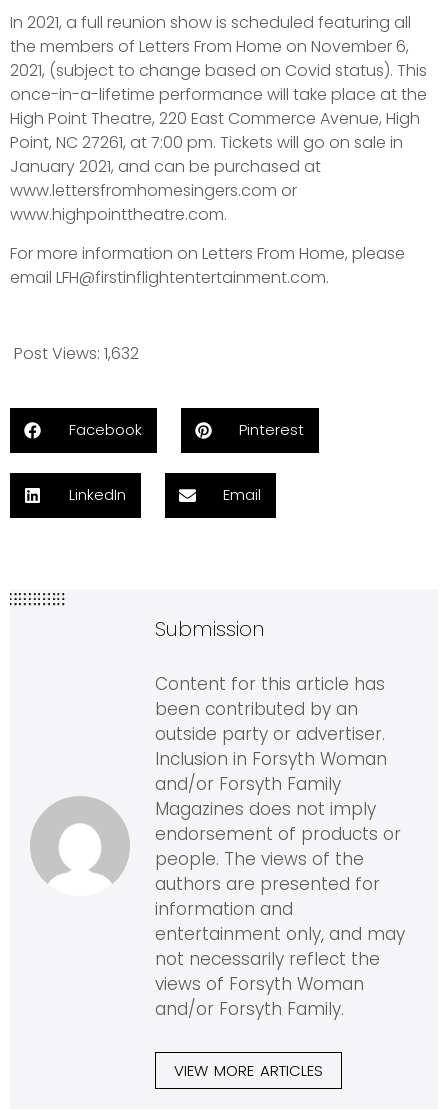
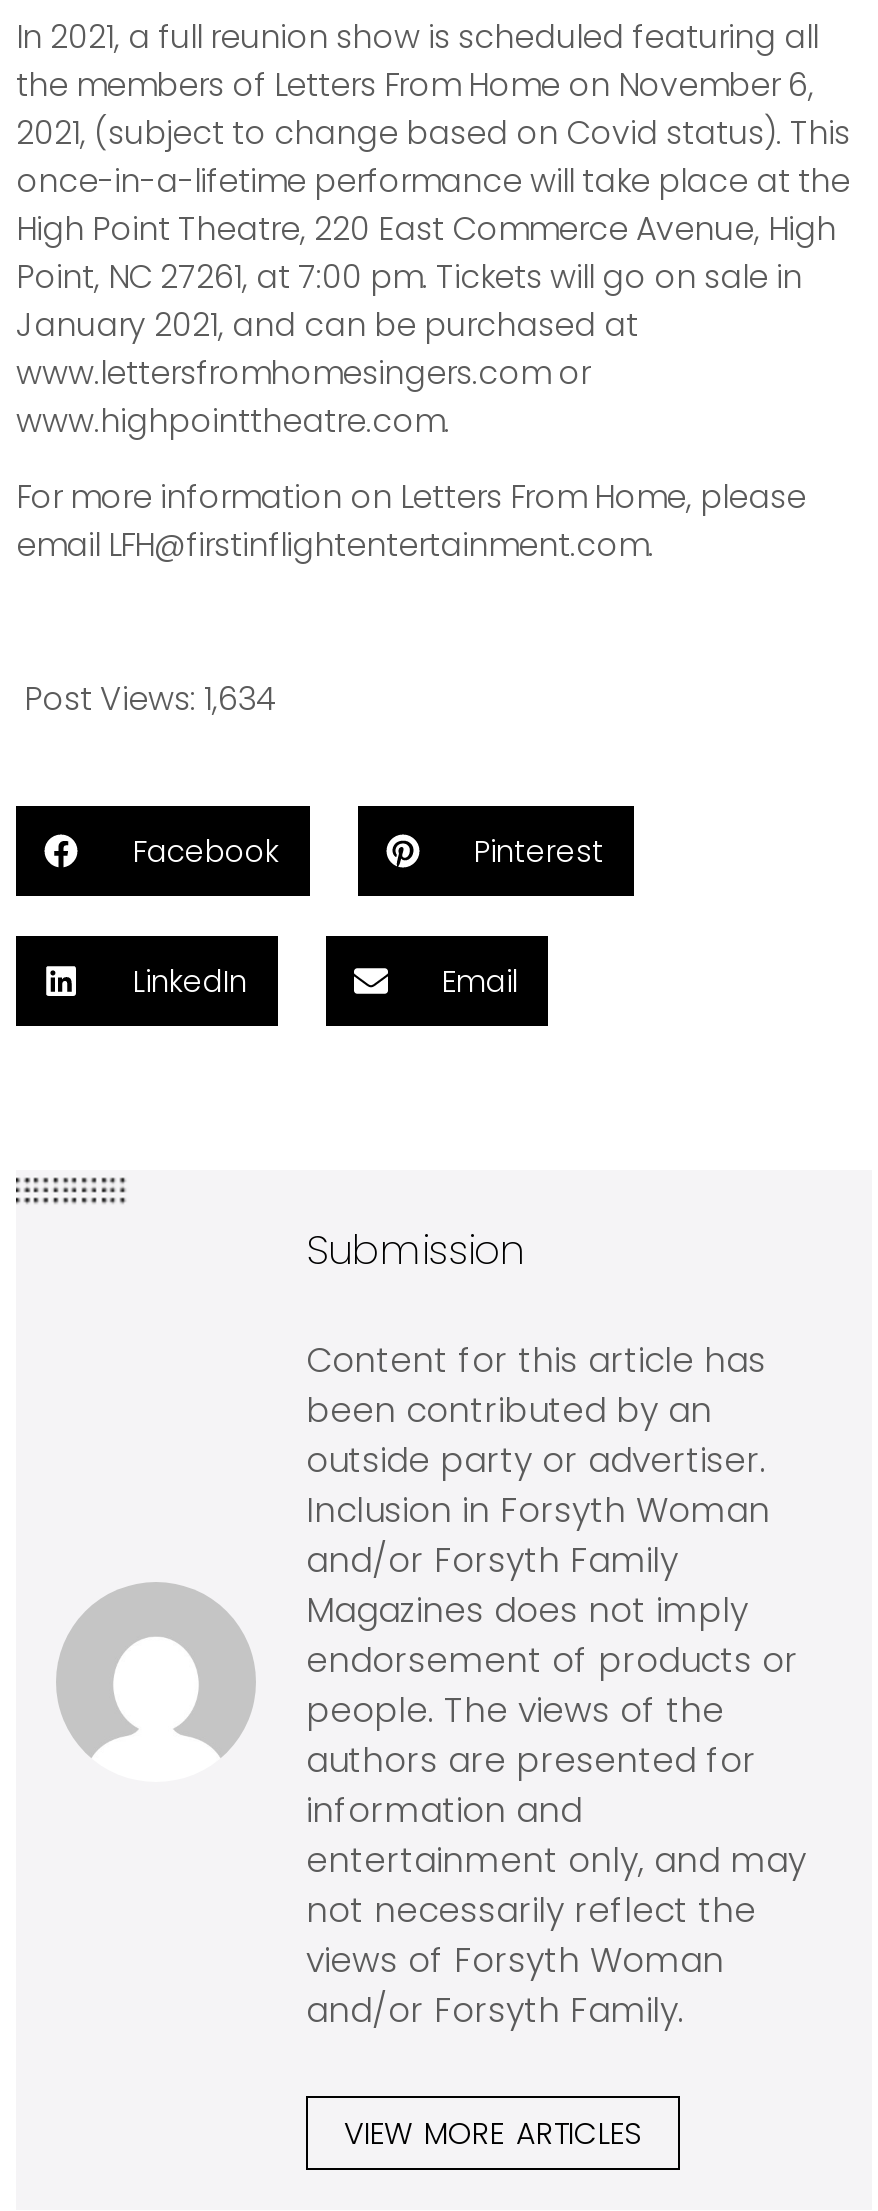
[14,342,139,365] Post Views: 1,632 -> [24,676,276,722] Post Views: 1,634

